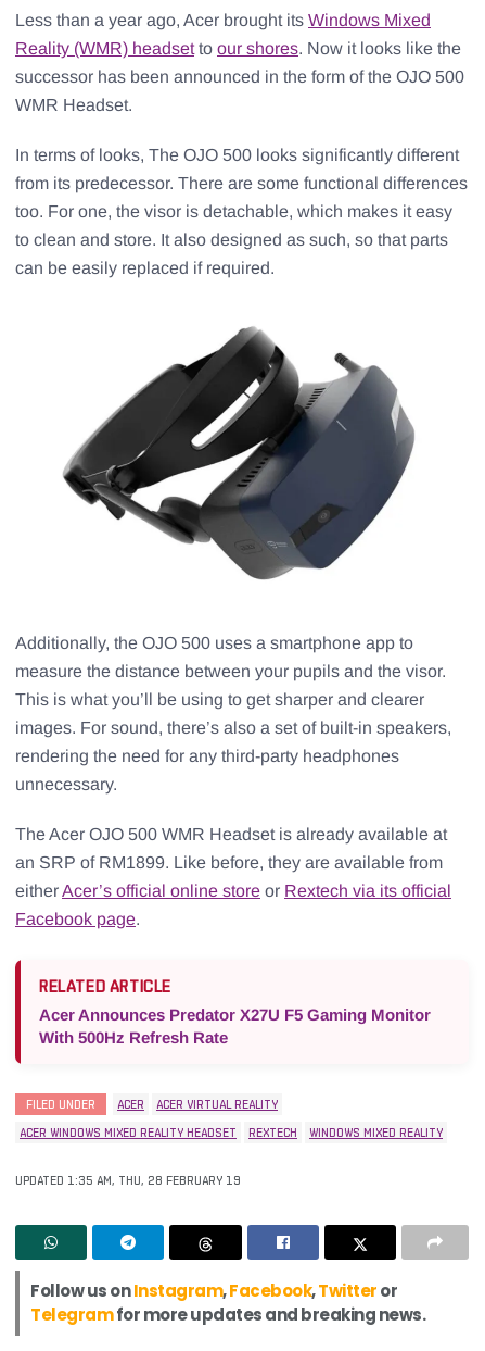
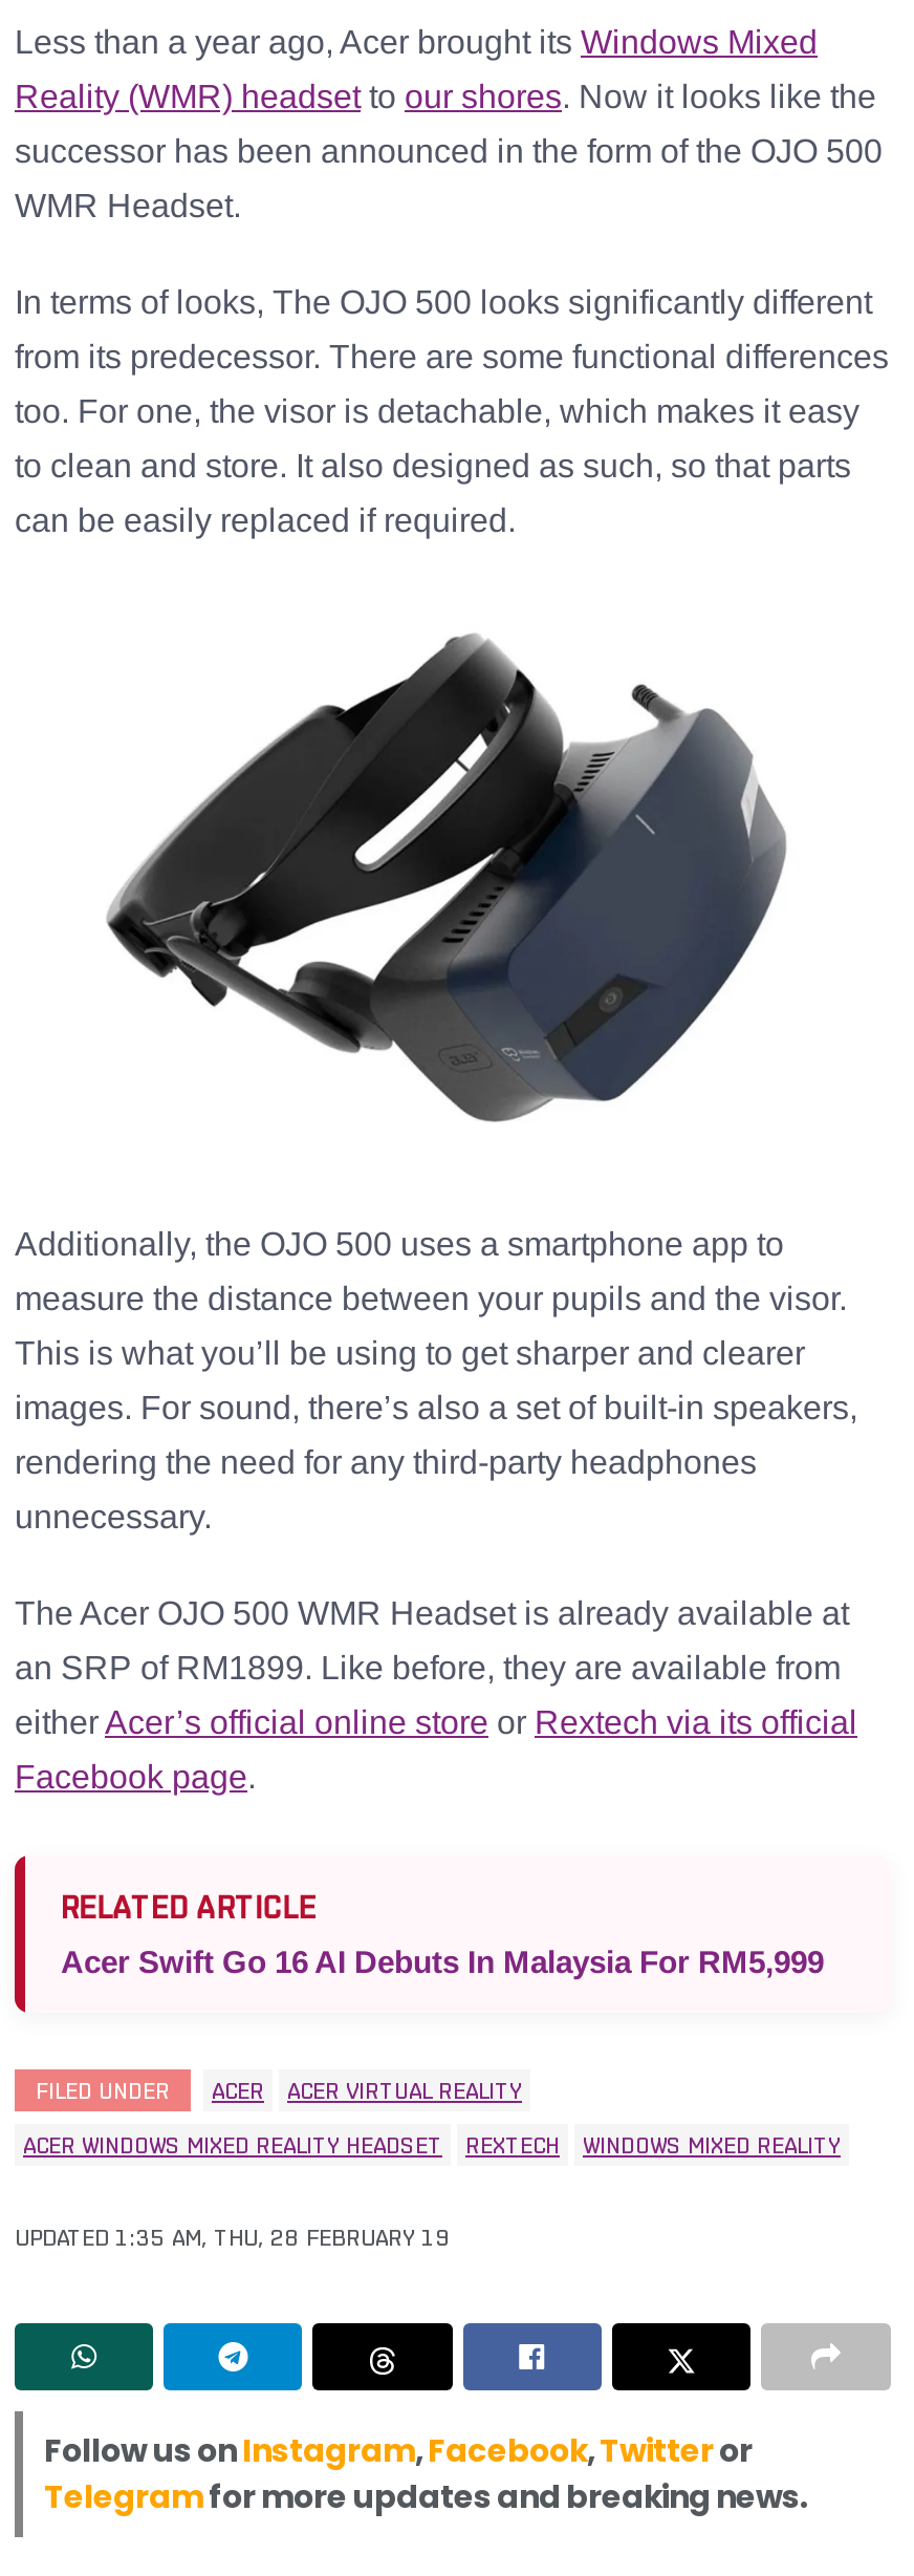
[39,1005,431,1047] Acer Announces Predator X27U F5 Gaming Monitor | With 500Hz Refresh Rate -> [61,1944,824,1979] Acer Swift Go 16 AI Debuts In Malaysia For RM5,999

